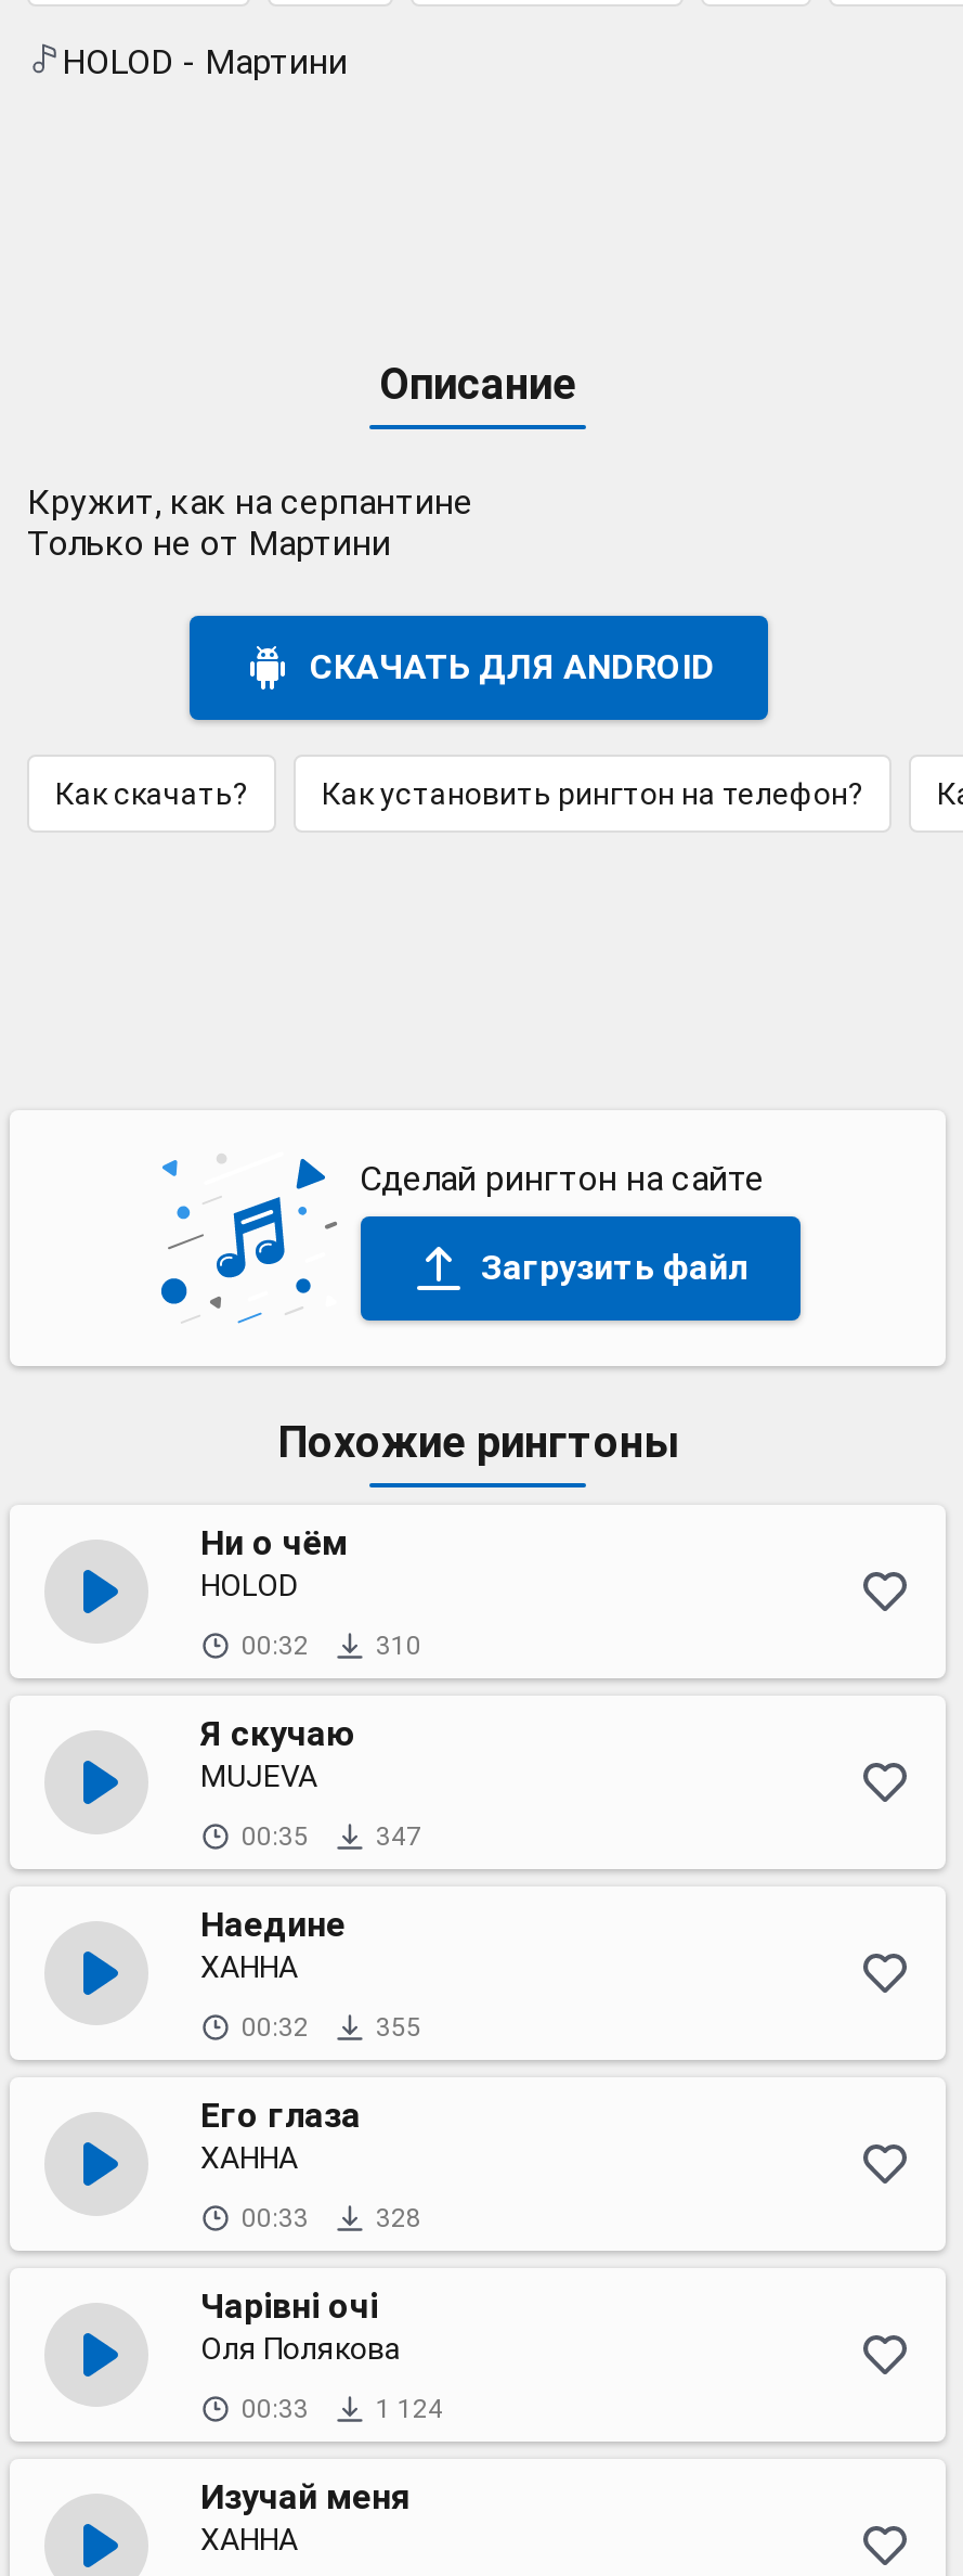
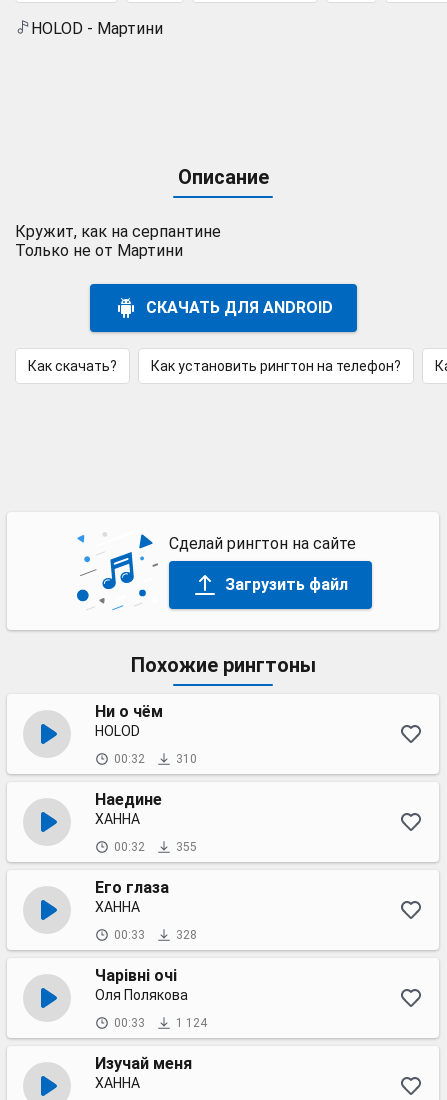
[200,1713,421,1852] Я скучаю | MUJEVA | 00:35 | 347 -> none

